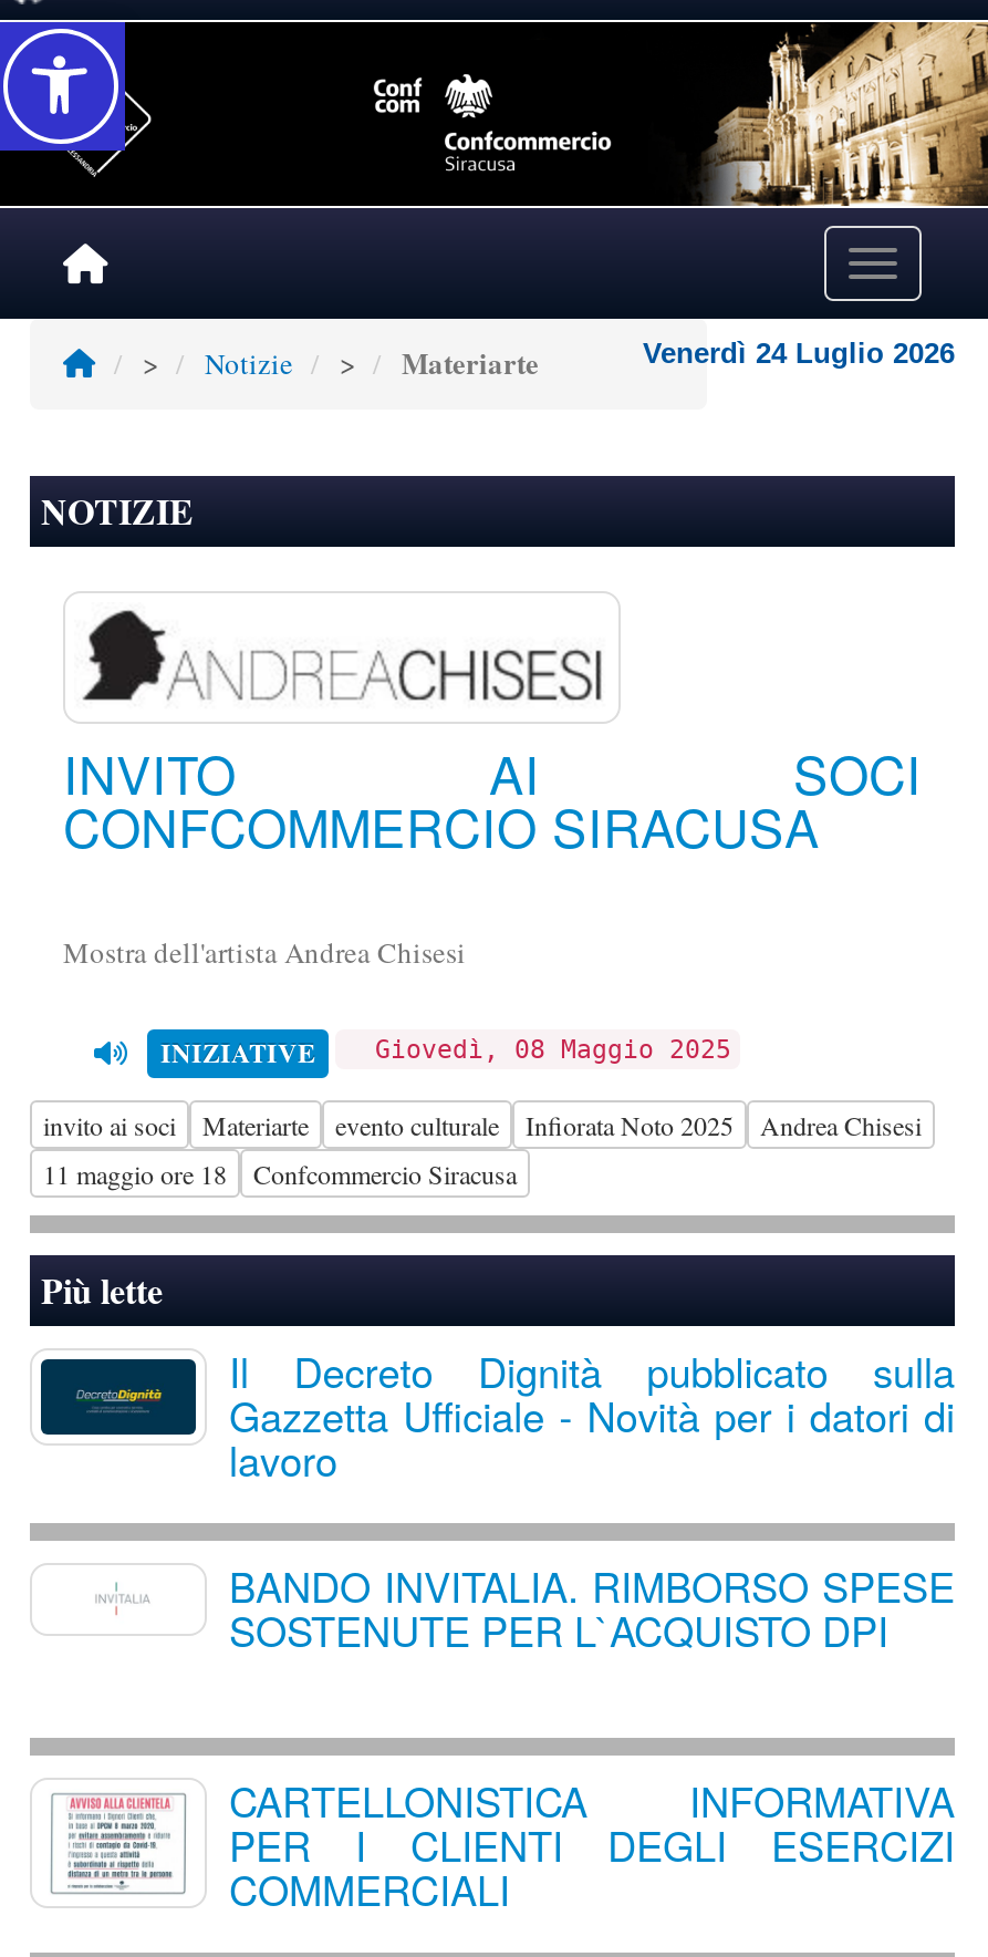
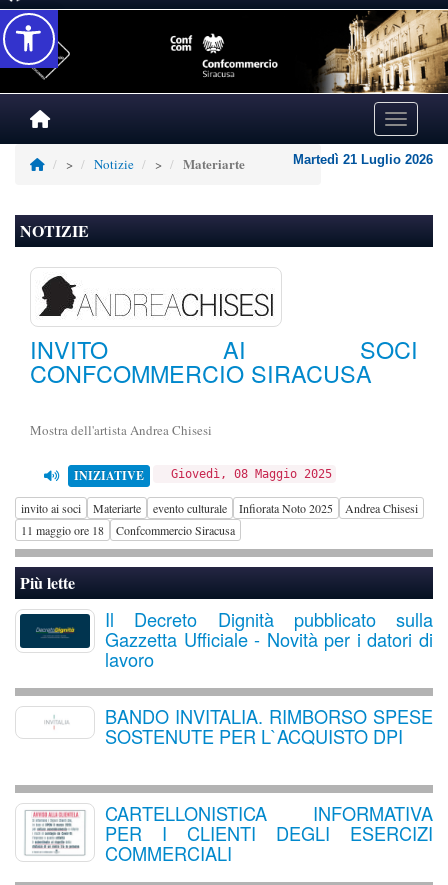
[643,338,955,371] Venerdì 24 Luglio 2026 -> [293,152,433,167] Martedì 21 Luglio 2026

